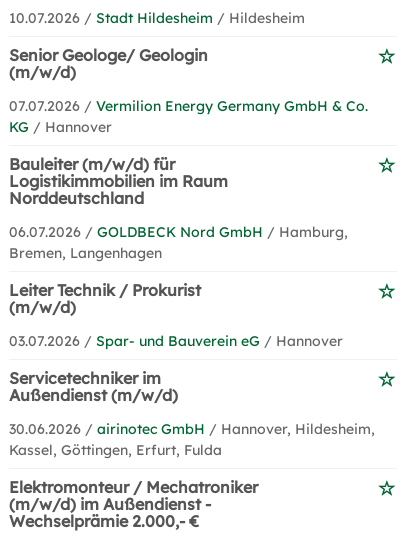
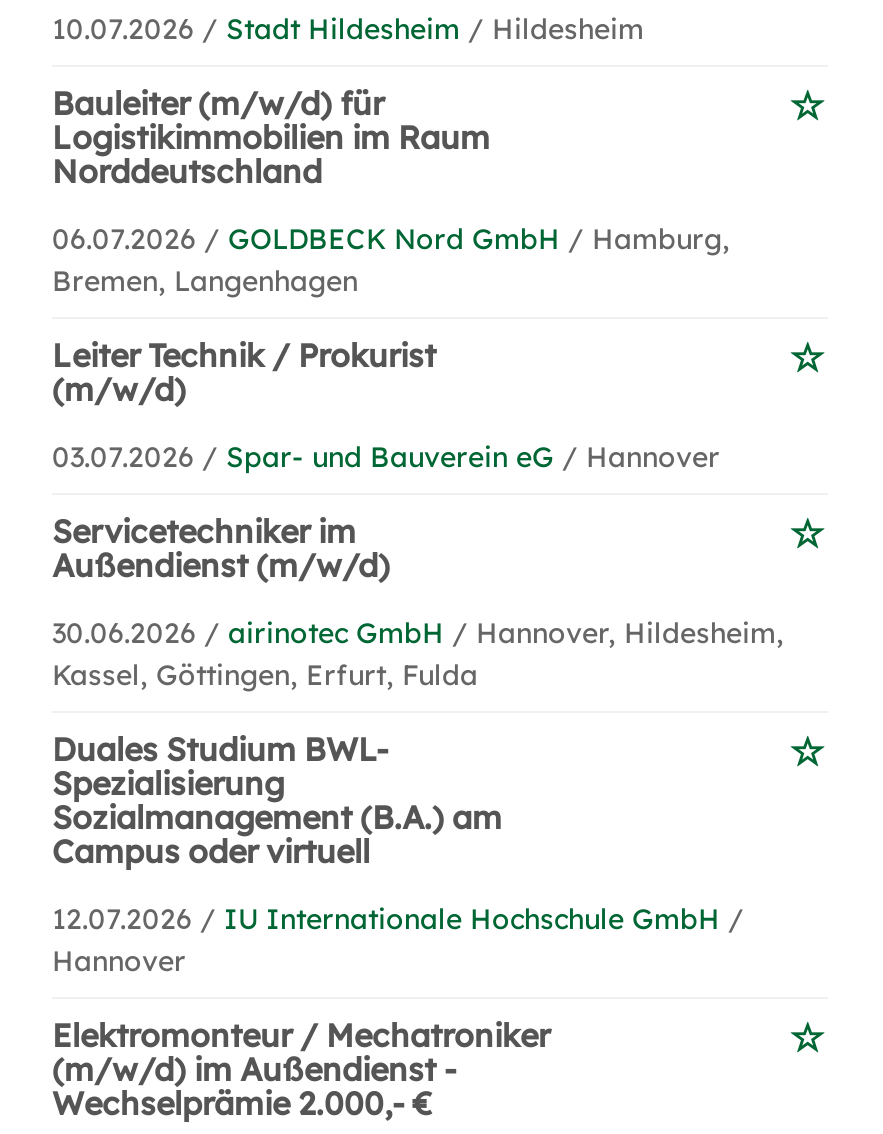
[9,45,368,136] Senior Geologe/ Geologin | (m/w/d) | 07.07.2026 / Vermilion Energy Germany GmbH & Co. | KG / Hannover -> none
moved [9,154,375,459] -> [52,83,784,693]: Bauleiter (m/w/d) für | Logistikimmobilien im Raum | Norddeutschland | ... | 30.06.2026 / airinotec GmbH / Hannover, Hildesheim, | Kassel, Göttingen, Erfurt, Fulda
none -> [52,729,744,979] Duales Studium BWL- | Spezialisierung | Sozialmanagement (B.A.) am | Campus oder virtuell | 12.07.2026 / IU Internationale Hochschule GmbH / | Hannover

